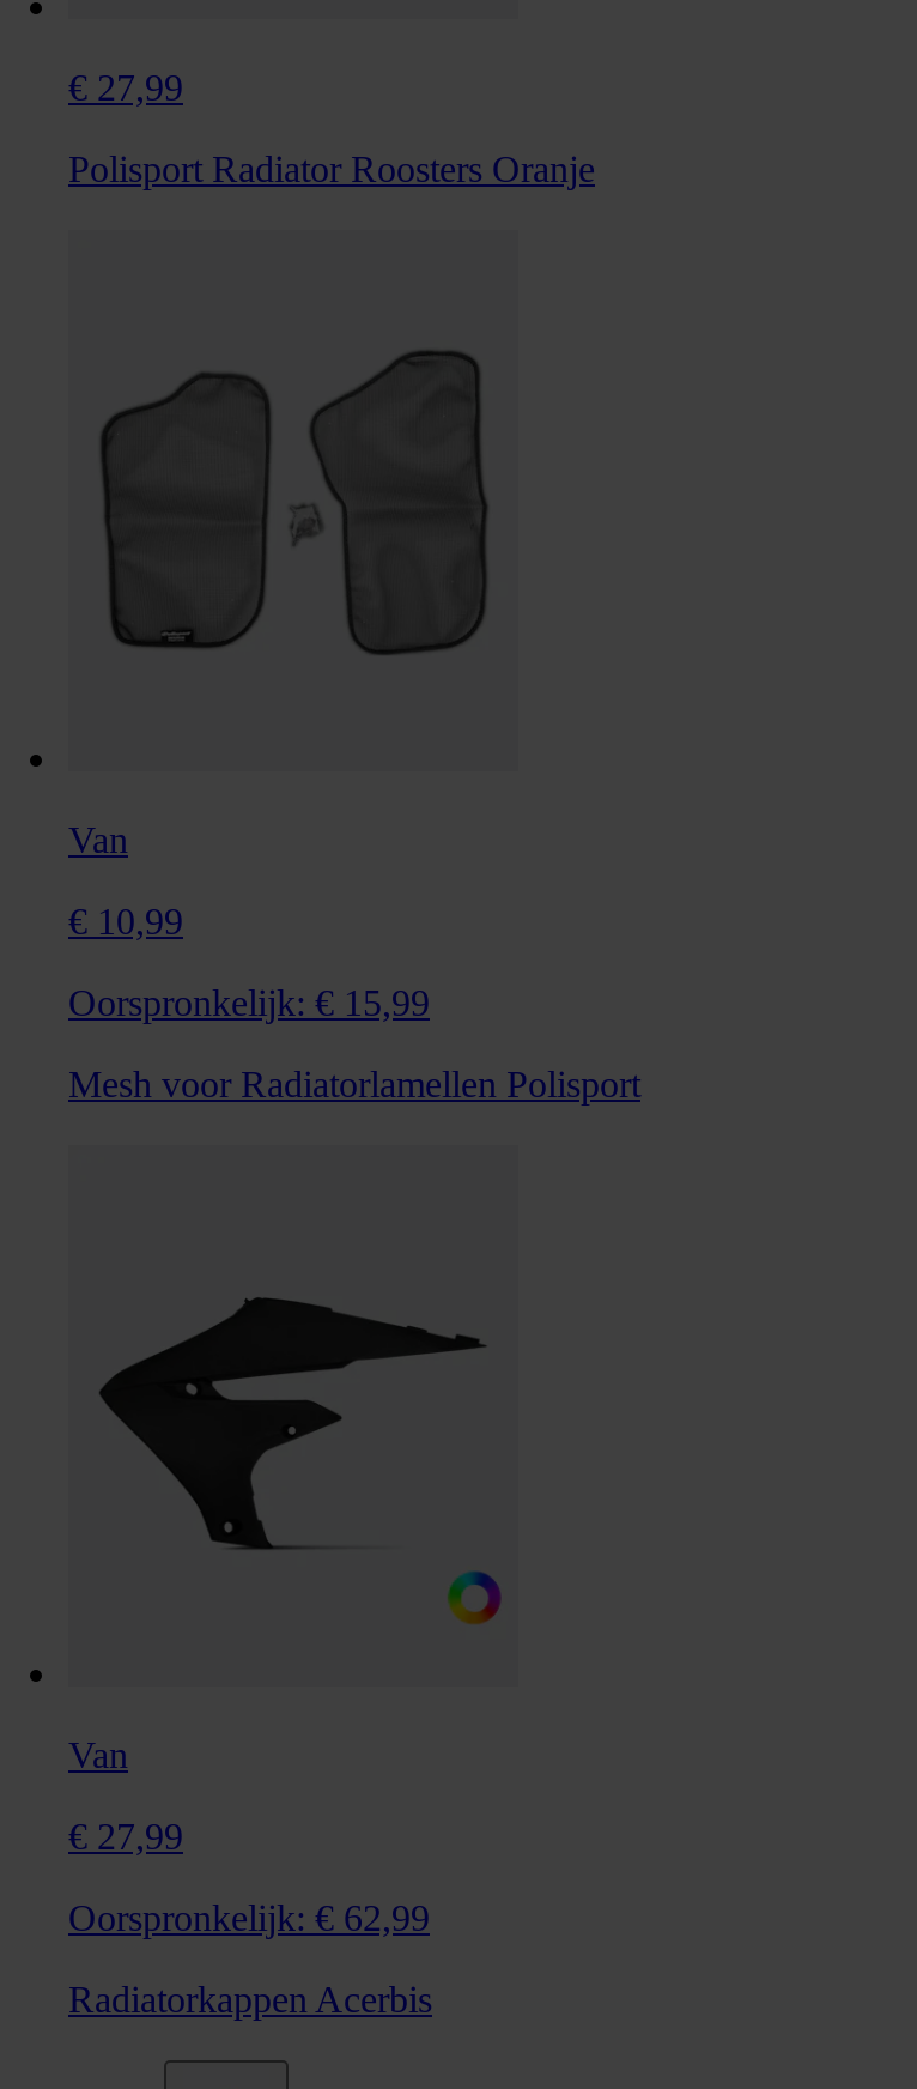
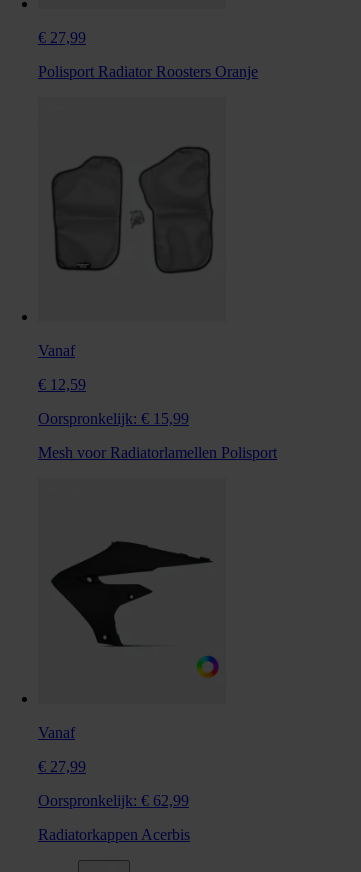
[68,819,128,860] Van -> [38,342,75,359] Vanaf
[68,901,183,941] € 10,99 -> [38,376,86,393] € 12,59
[68,1734,128,1775] Van -> [38,724,75,741] Vanaf

